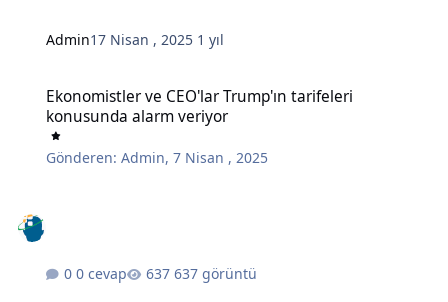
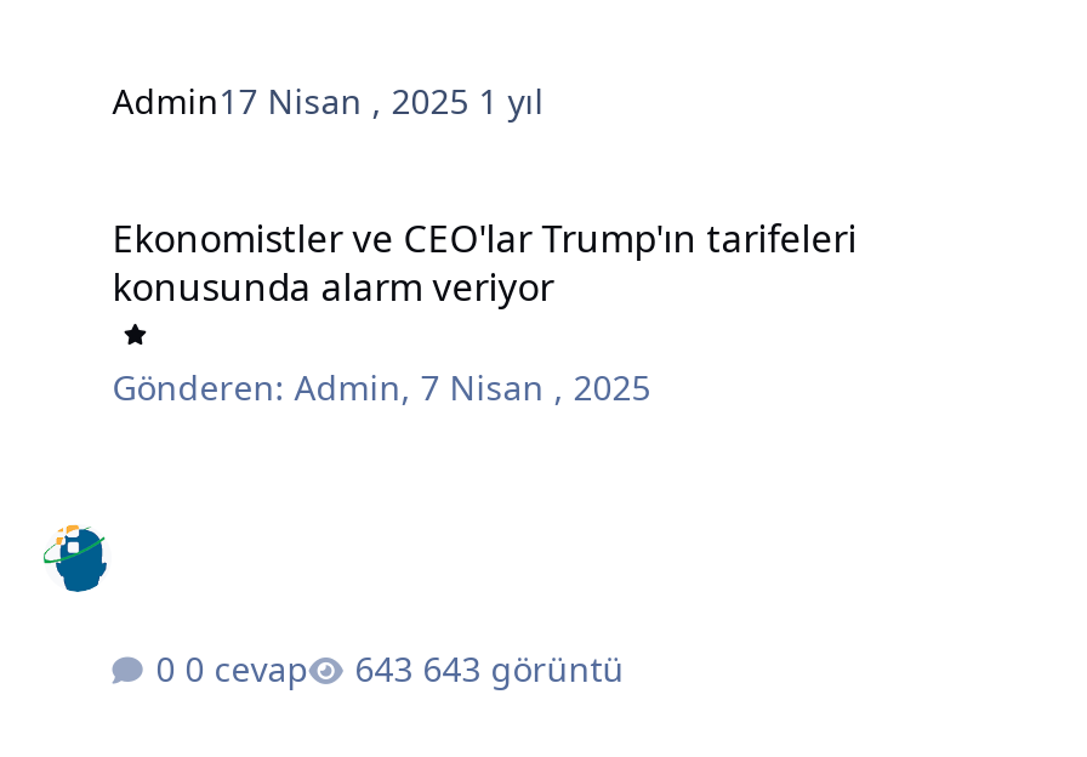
[174,264,257,283] 637 görüntü -> [423,646,624,692] 643 görüntü

